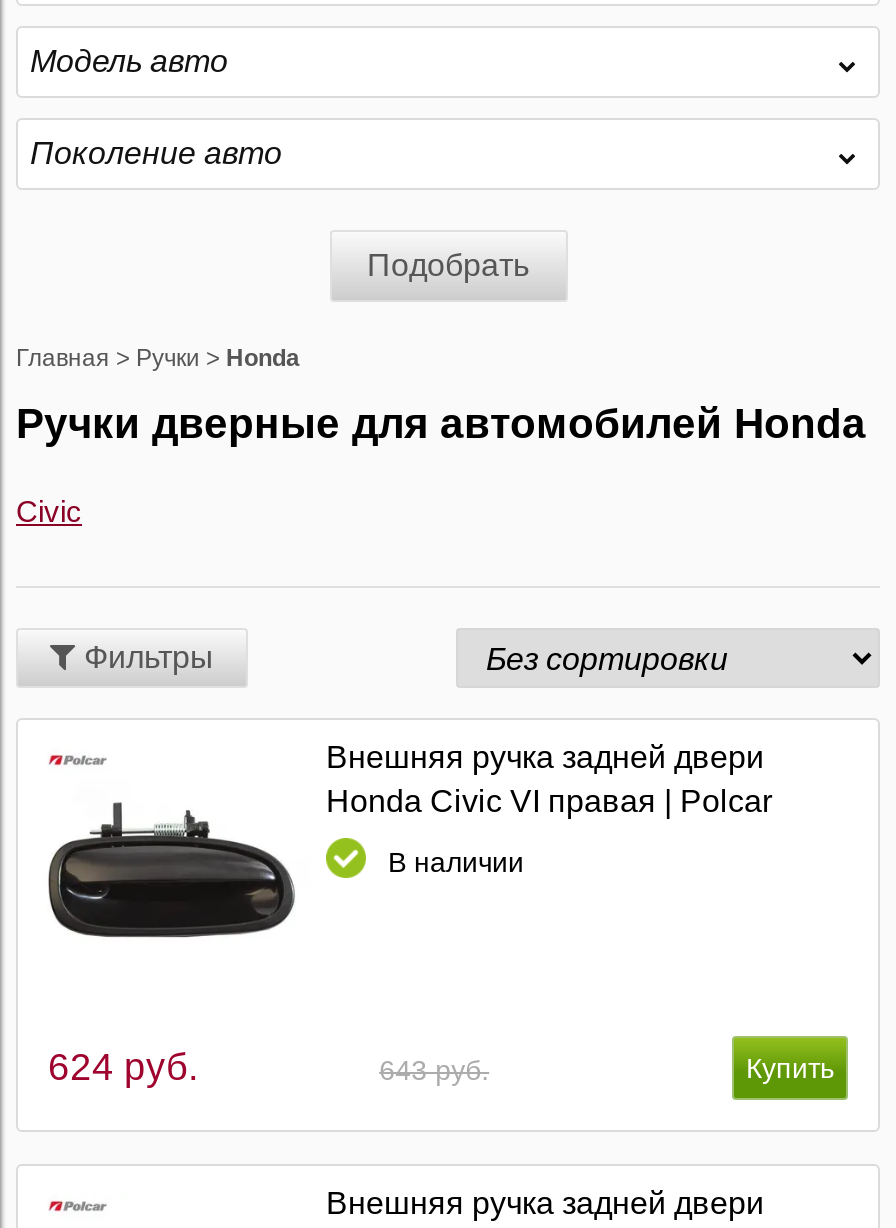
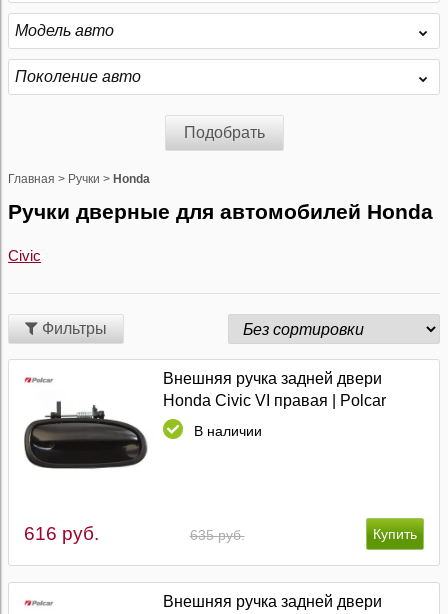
[48,1047,198,1089] 624 руб. -> [24,523,99,544] 616 руб.
[379,1055,489,1087] 643 руб. -> [190,527,245,543] 635 руб.

